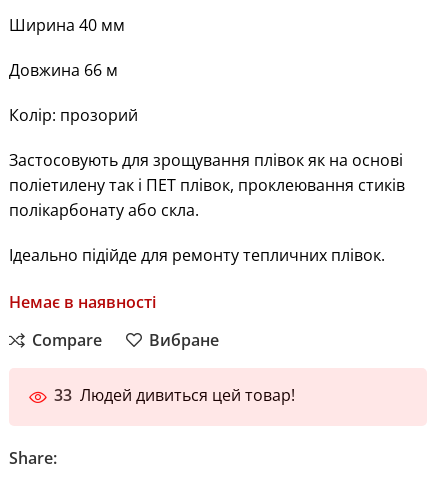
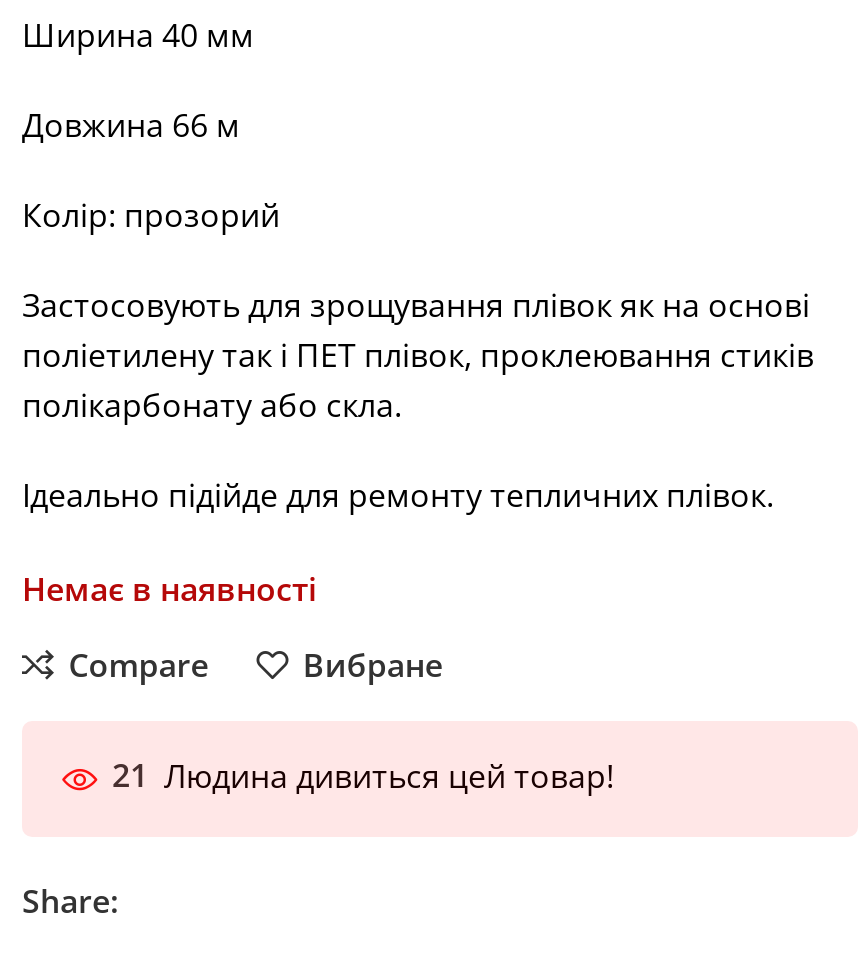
[54,383,295,406] 33 Людей дивиться цей товар! -> [112,752,614,797] 21 Людина дивиться цей товар!

